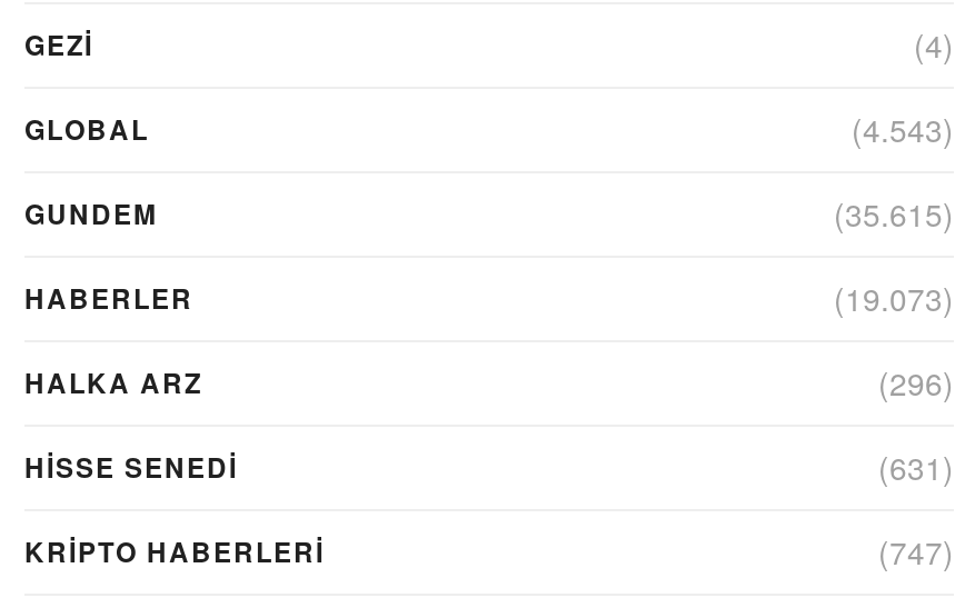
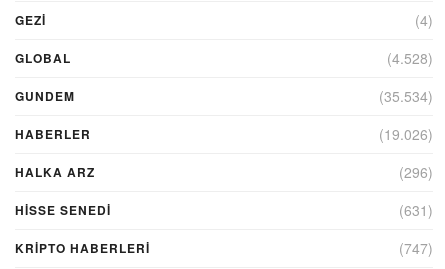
[852,106,954,151] (4.543) -> [387,48,433,68] (4.528)
[834,191,954,235] (35.615) -> [379,86,433,106] (35.534)
[834,275,954,320] (19.073) -> [379,124,433,144] (19.026)

